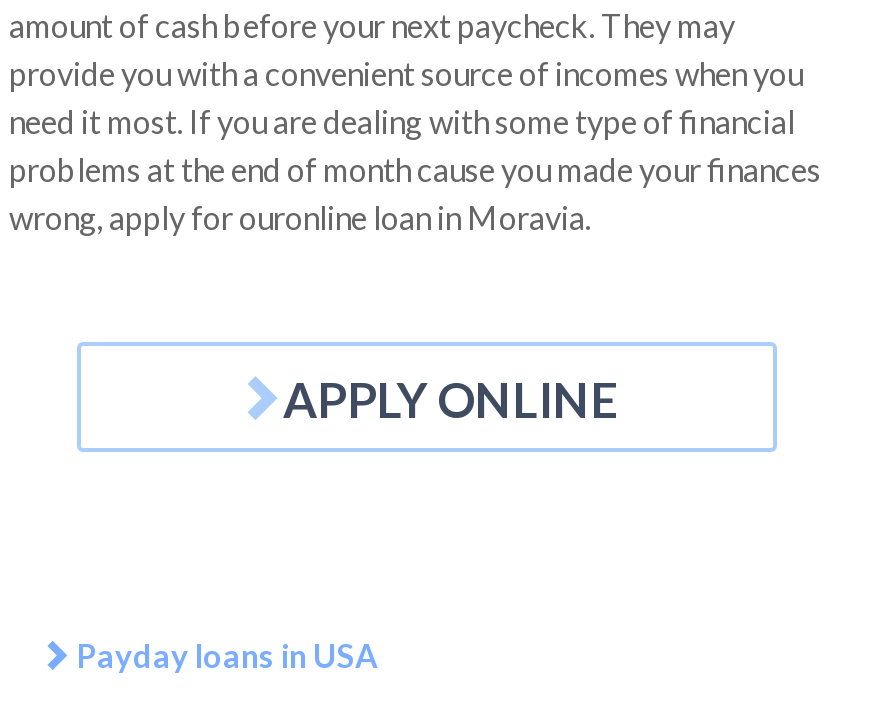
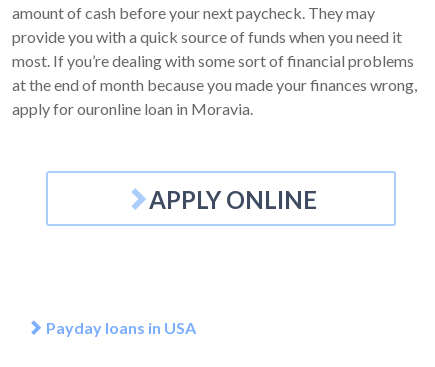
[9,54,821,236] provide you with a convenient source of incomes when you | need it most. If you are dealing with some type of financial | problems at the end of month cause you made your finances | wrong, apply for ouronline loan in Moravia. -> [12,27,417,118] provide you with a quick source of funds when you need it | most. If you’re dealing with some sort of financial problems | at the end of month because you made your finances wrong, | apply for ouronline loan in Moravia.

